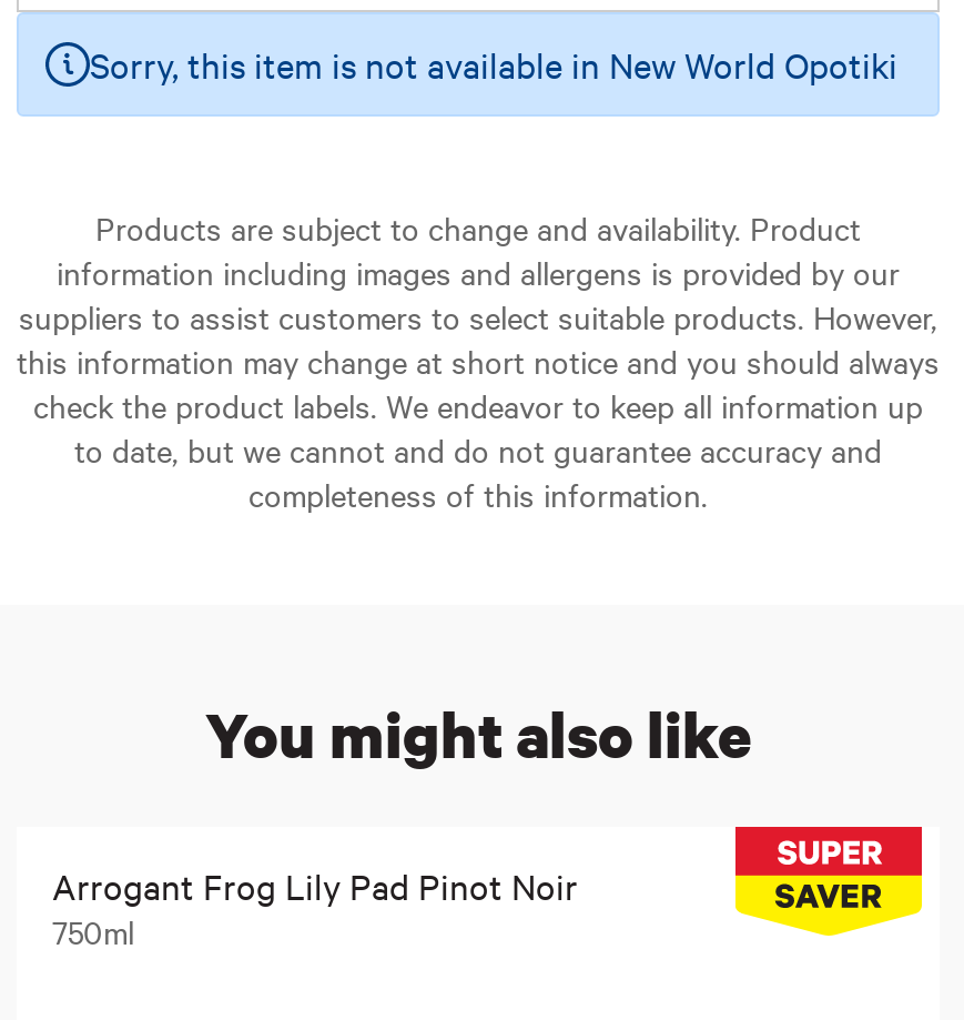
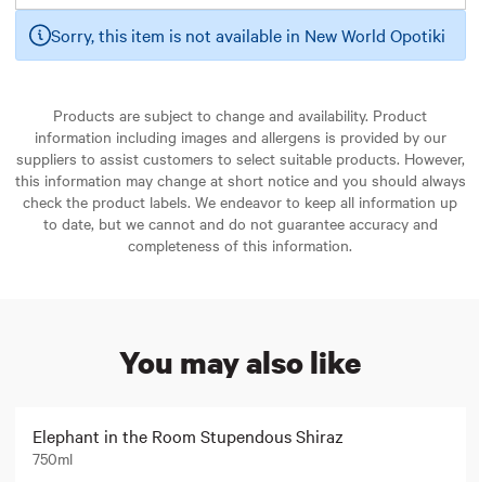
[205,691,751,776] You might also like -> [120,341,361,382] You may also like
[733,825,924,938] [image] -> none
[52,860,578,909] Arrogant Frog Lily Pad Pinot Noir -> [33,424,344,447] Elephant in the Room Stupendous Shiraz

